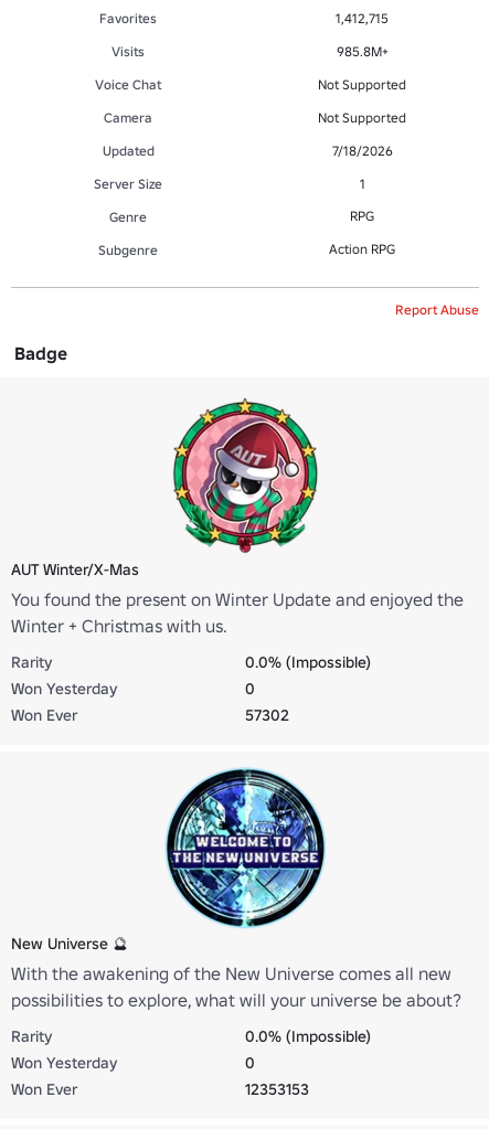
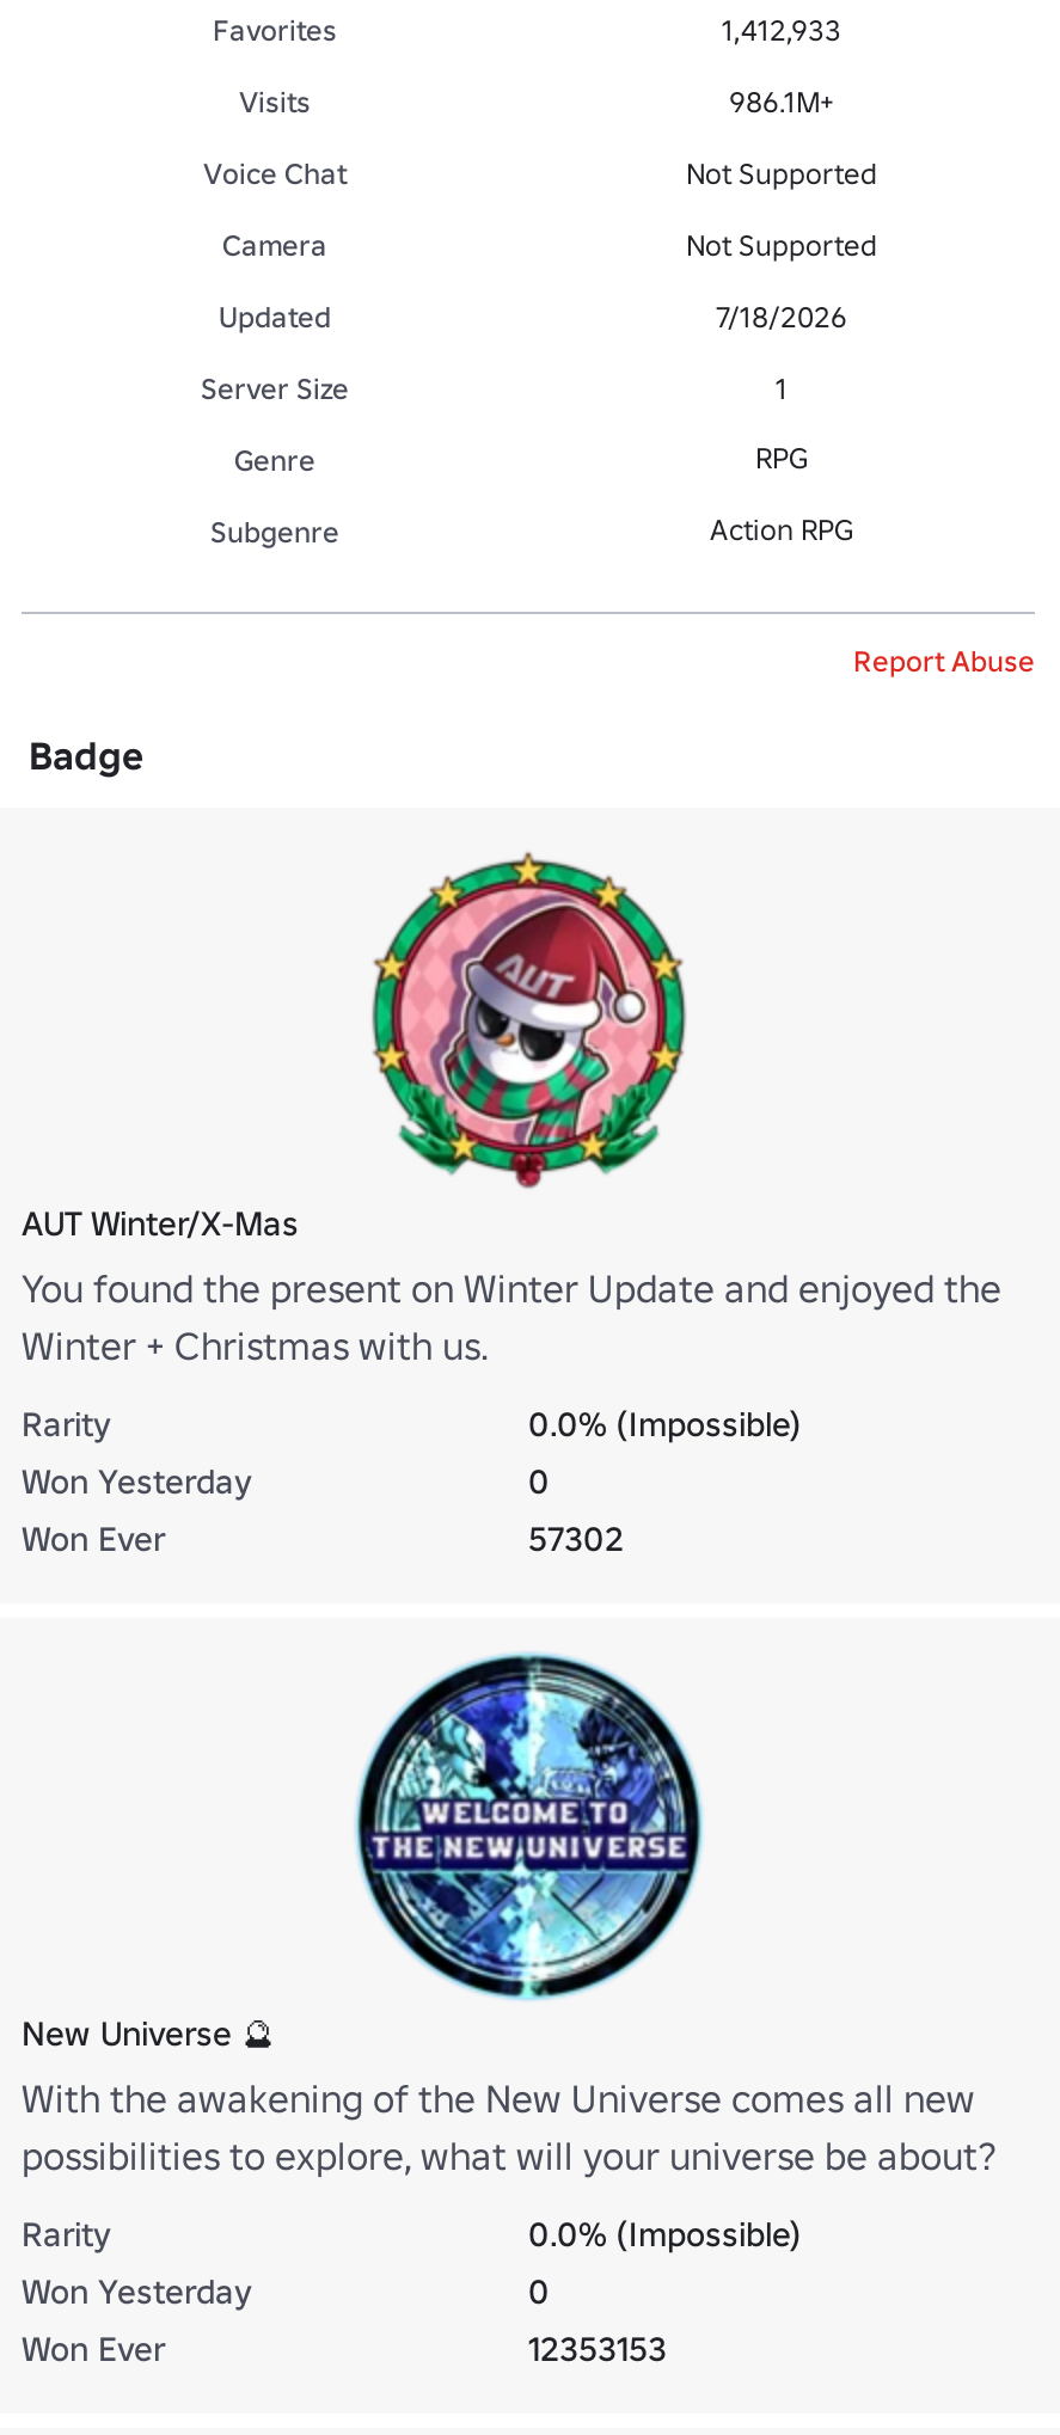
[336,10,389,27] 1,412,715 -> [722,13,841,49] 1,412,933
[336,43,388,60] 985.8M+ -> [729,84,834,120] 986.1M+

